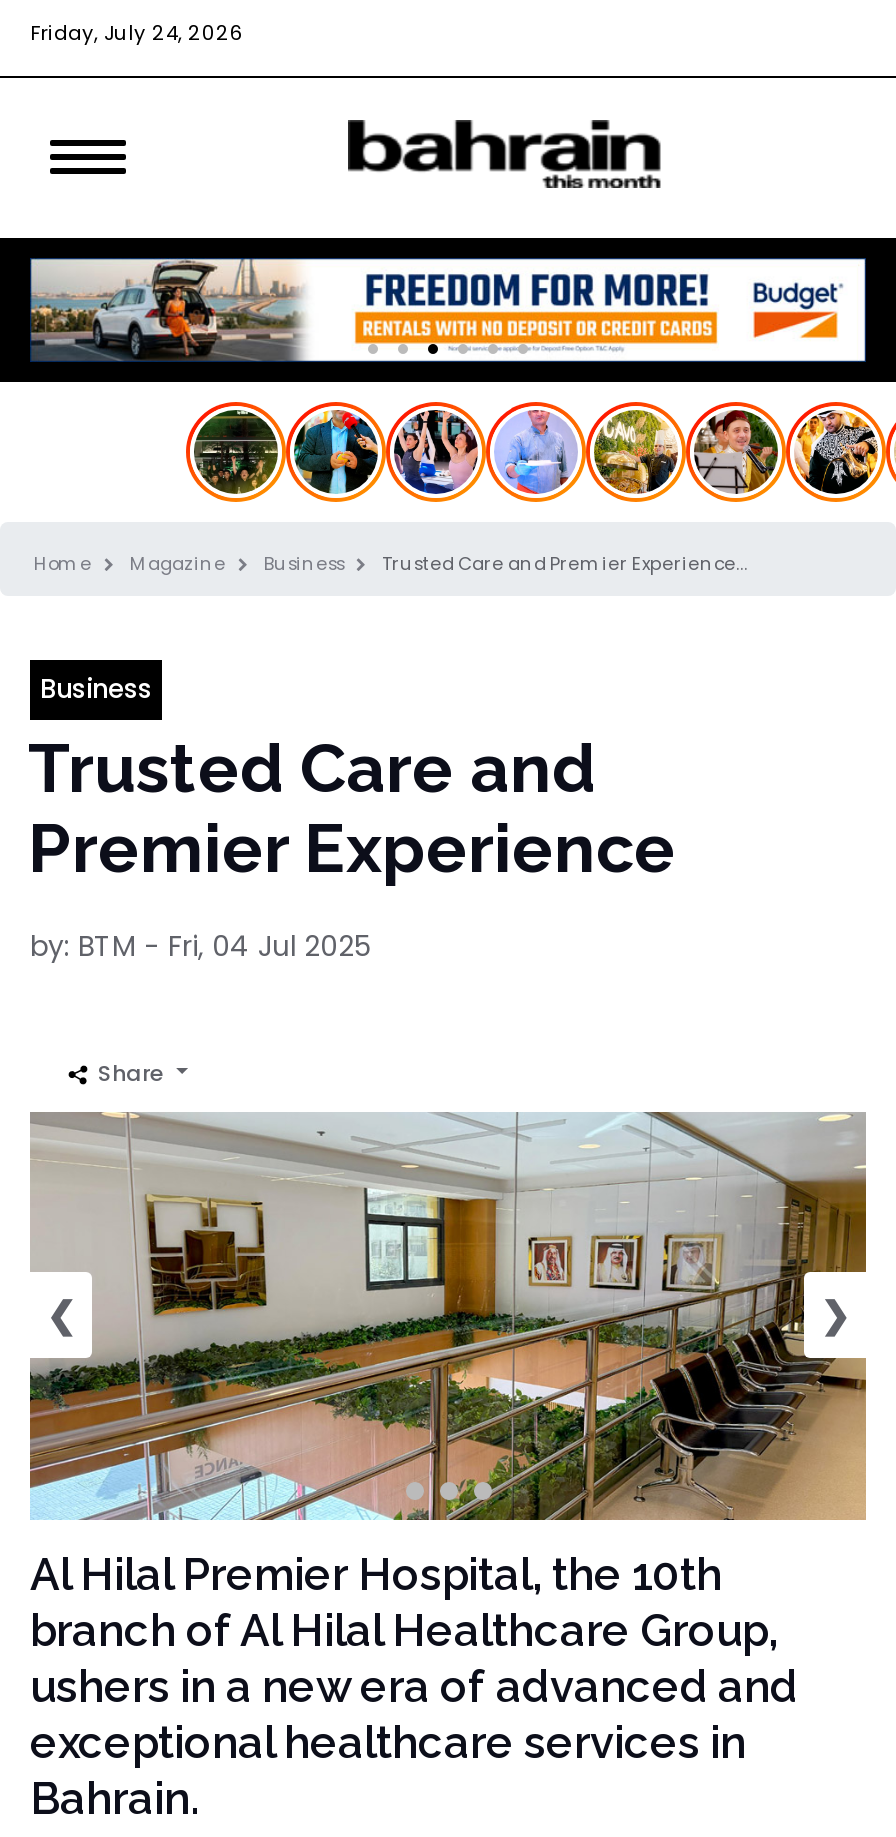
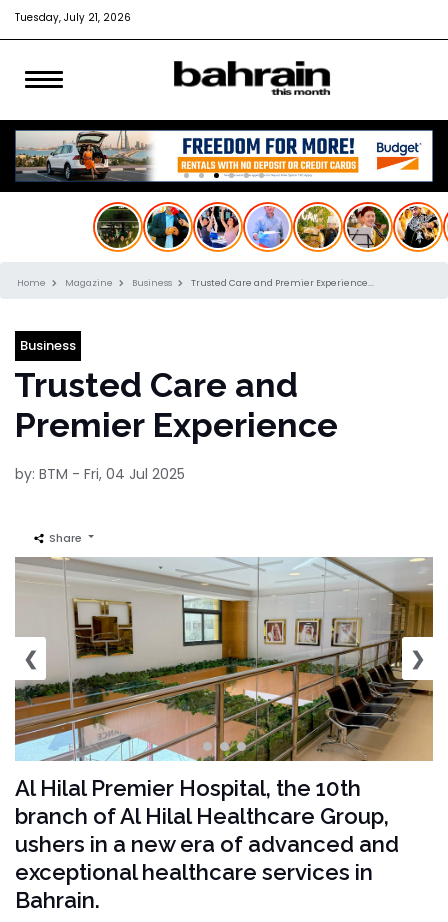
[30,18,244,48] Friday, July 24, 2026 -> [15,10,131,25] Tuesday, July 21, 2026

